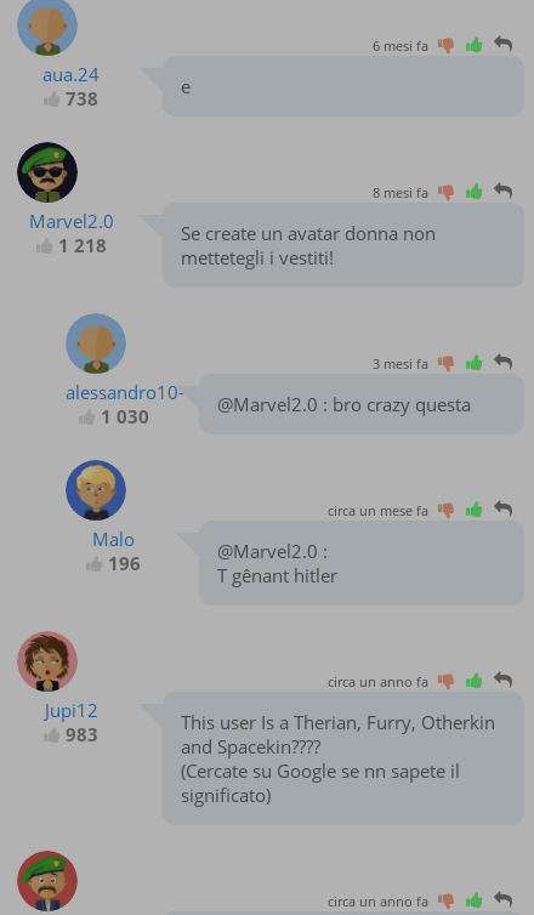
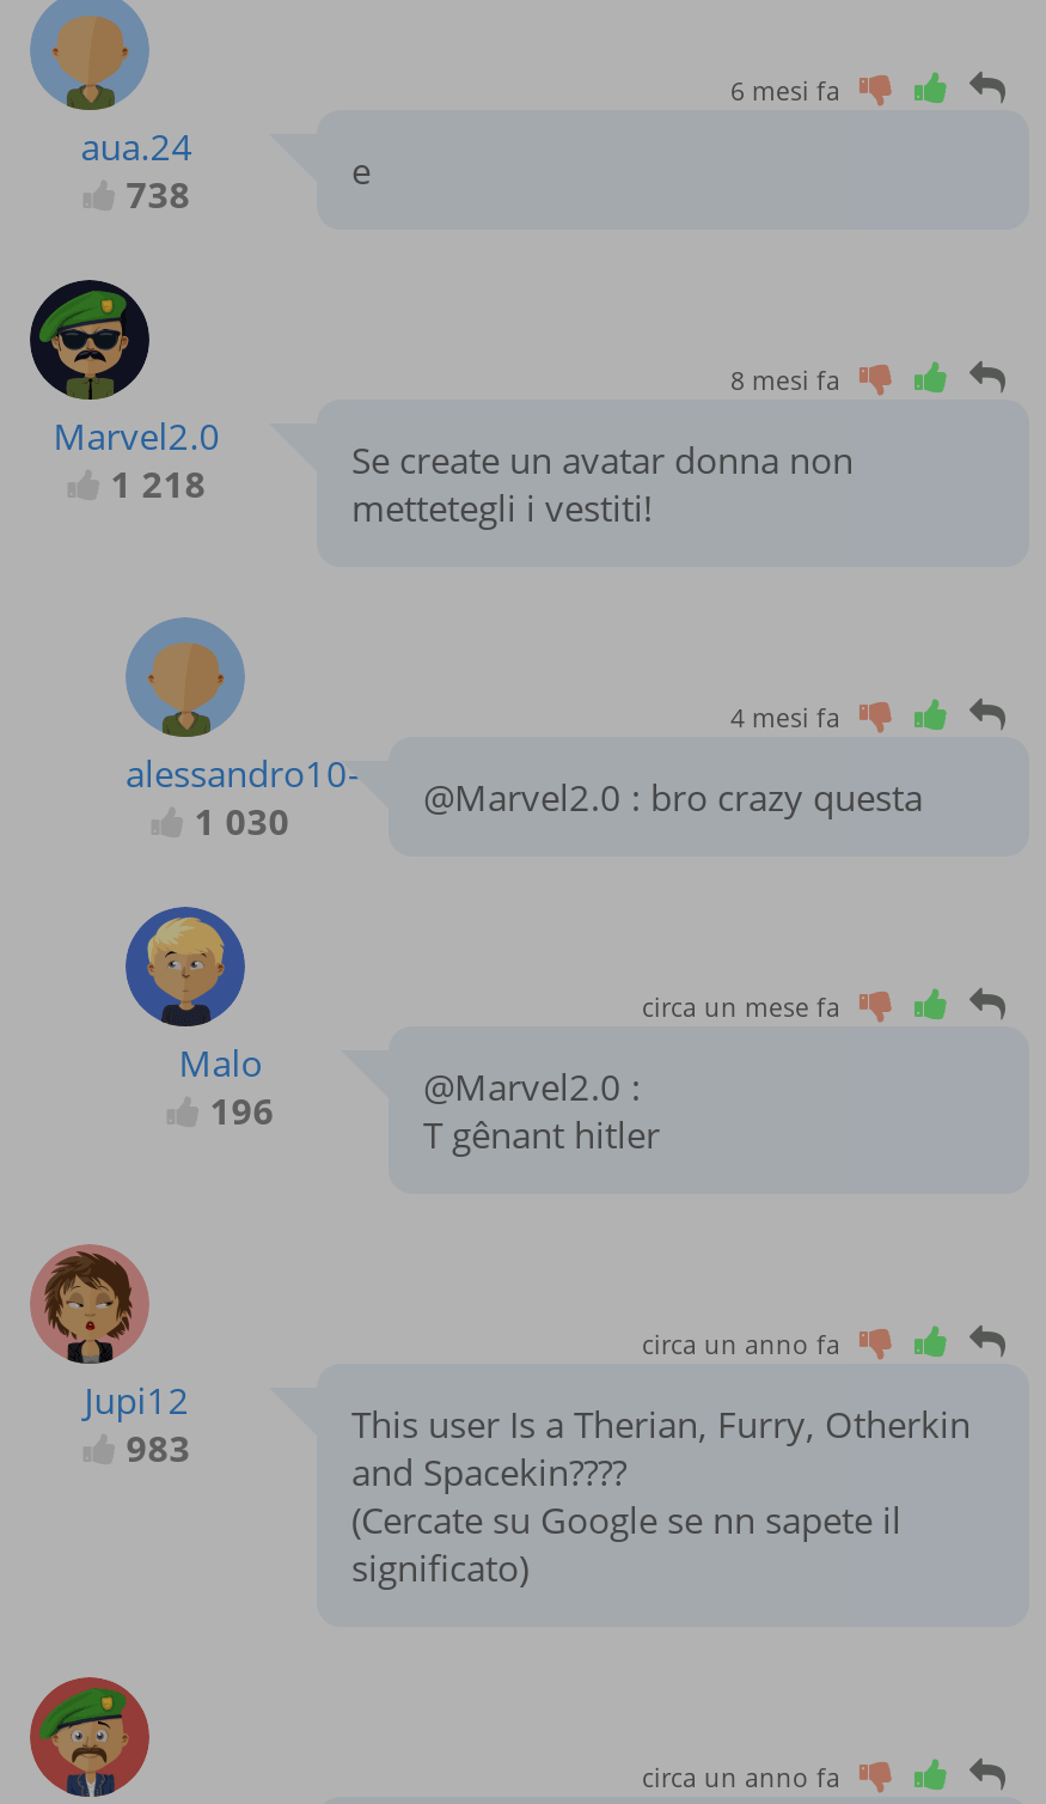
[373,356,428,373] 3 mesi fa -> [730,701,840,735] 4 mesi fa

